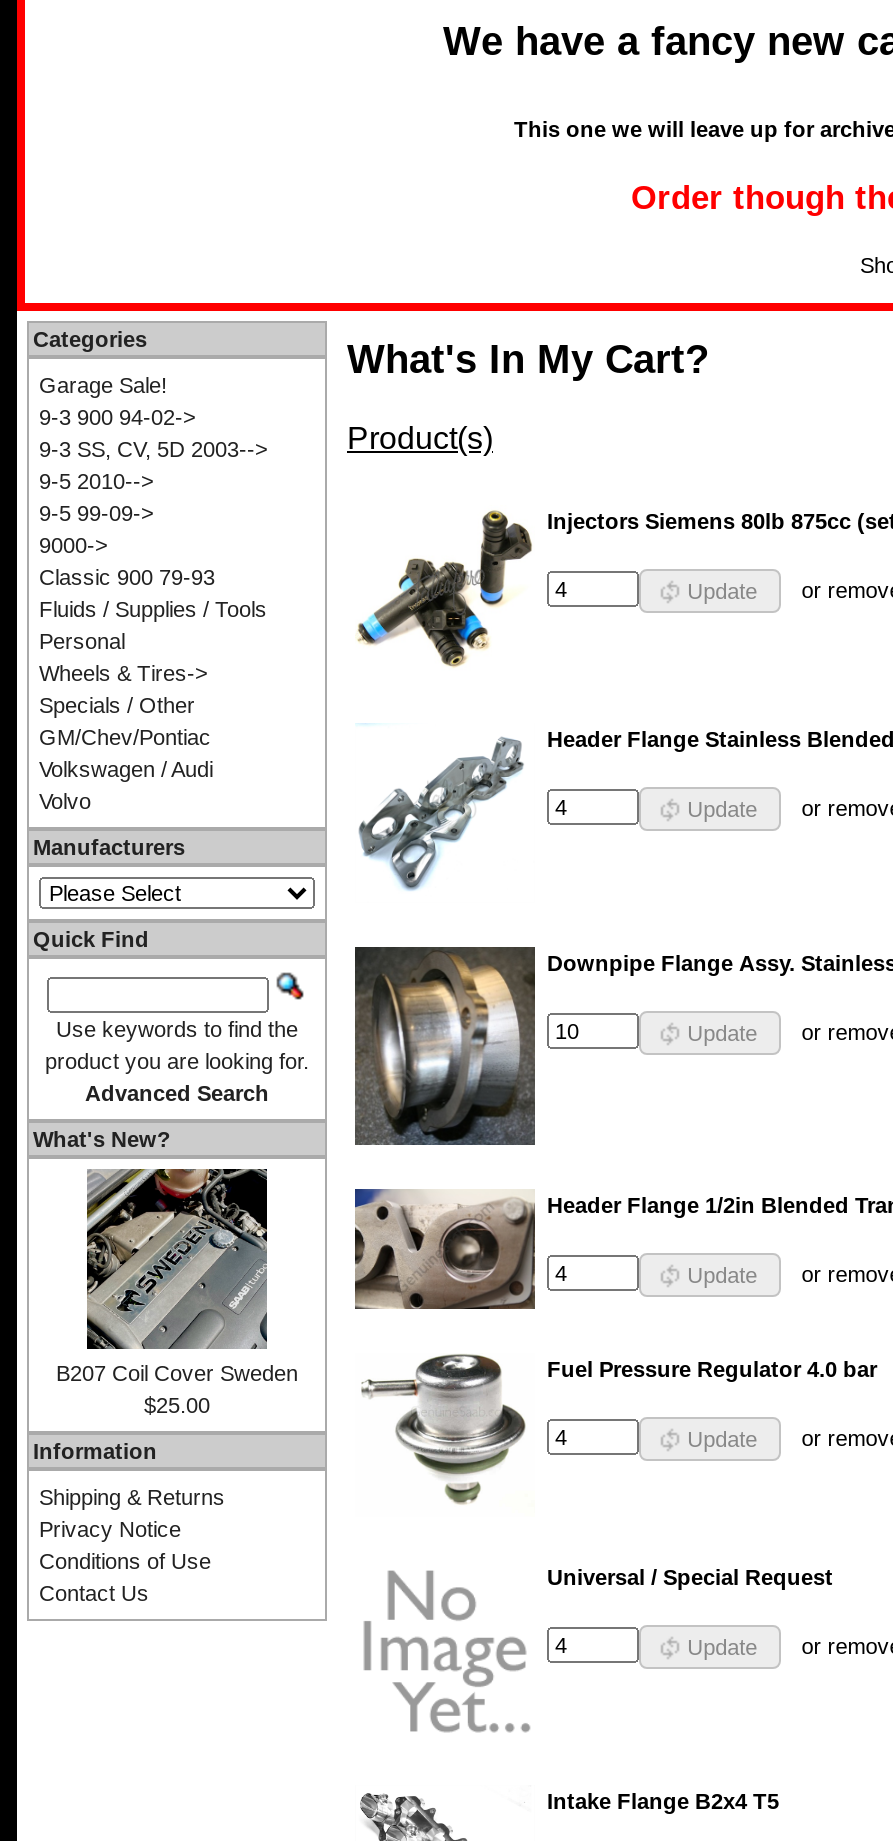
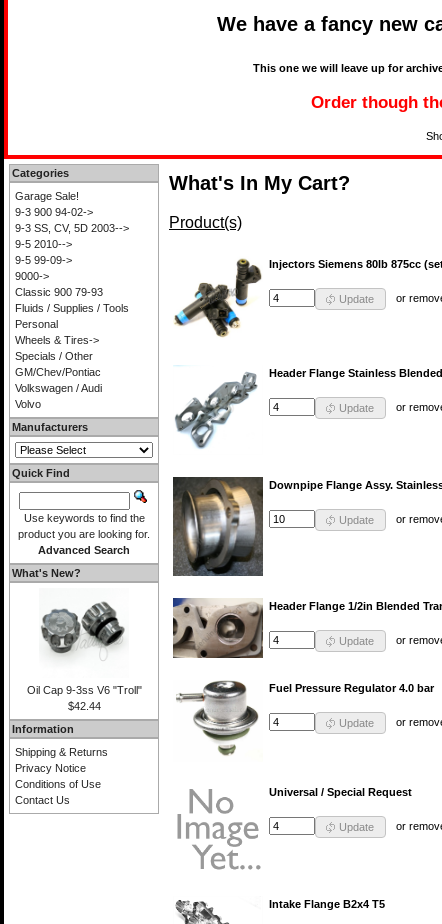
[56,1167,298,1417] [image] | B207 Coil Cover Sweden | $25.00 -> [26,588,141,712] [image] | Oil Cap 9-3ss V6 "Troll" | $42.44

